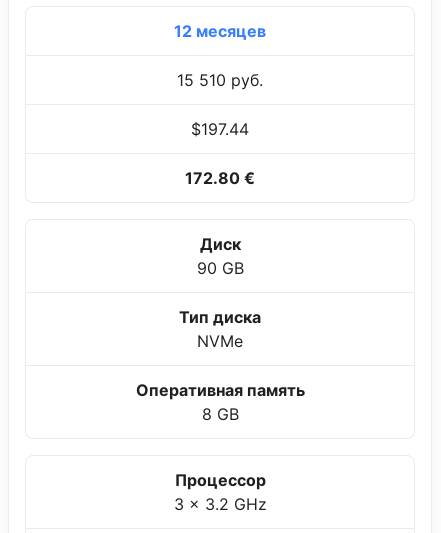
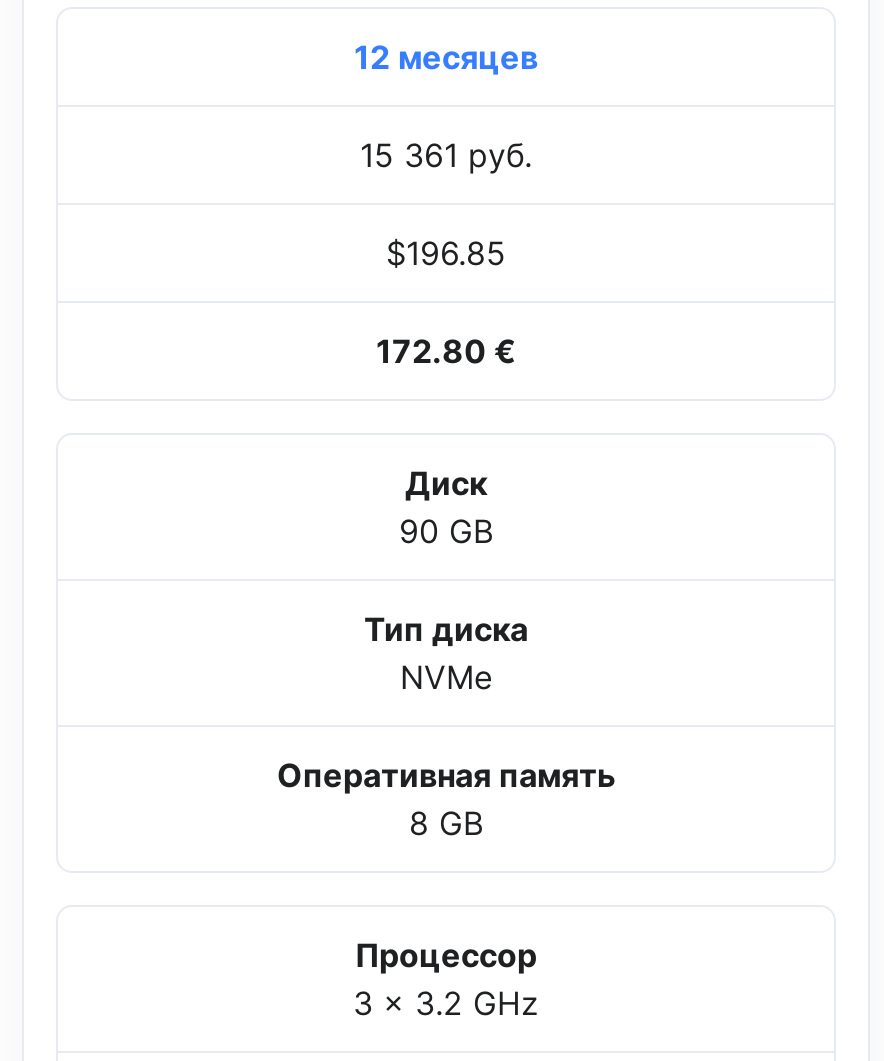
[177,70,263,90] 15 510 руб. -> [360,135,532,175] 15 361 руб.
[191,119,249,139] $197.44 -> [386,233,506,273] $196.85

